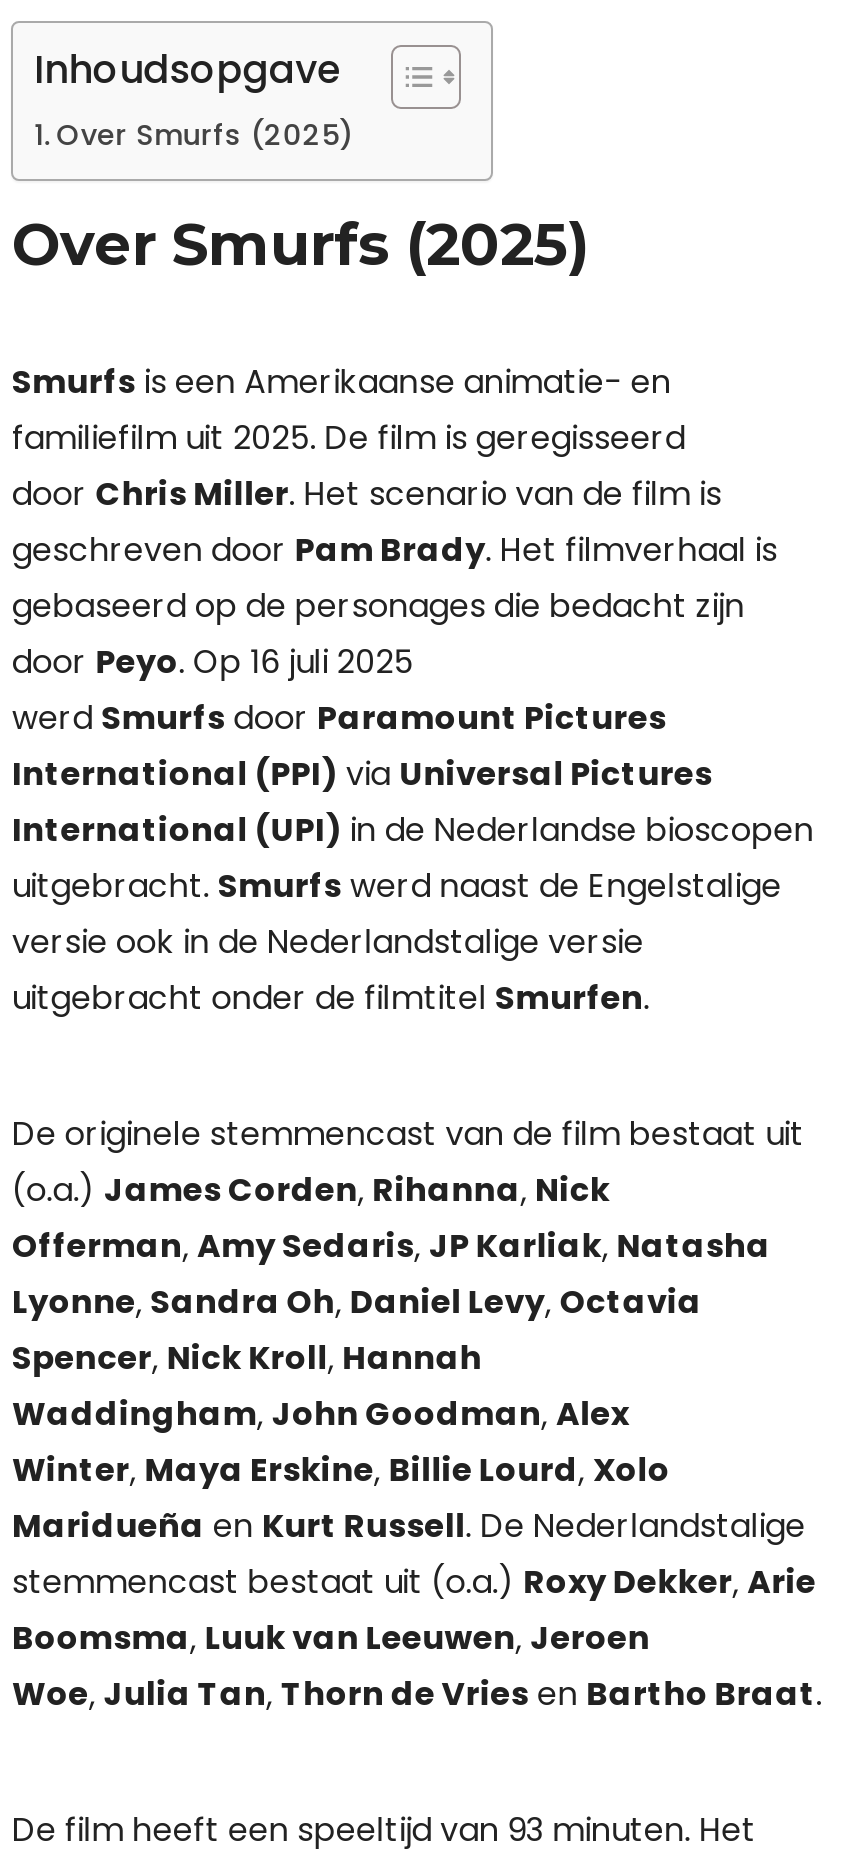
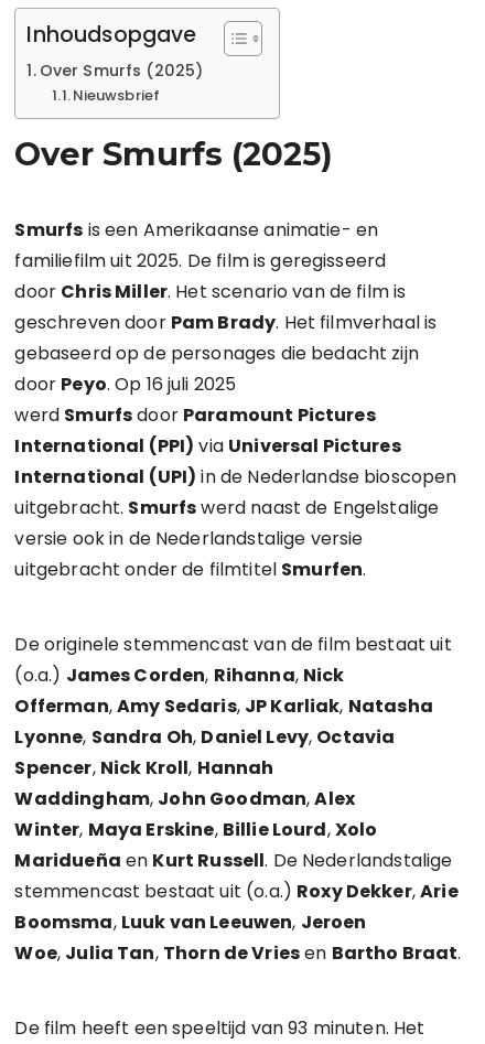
none -> [73,85,160,106] Nieuwsbrief

